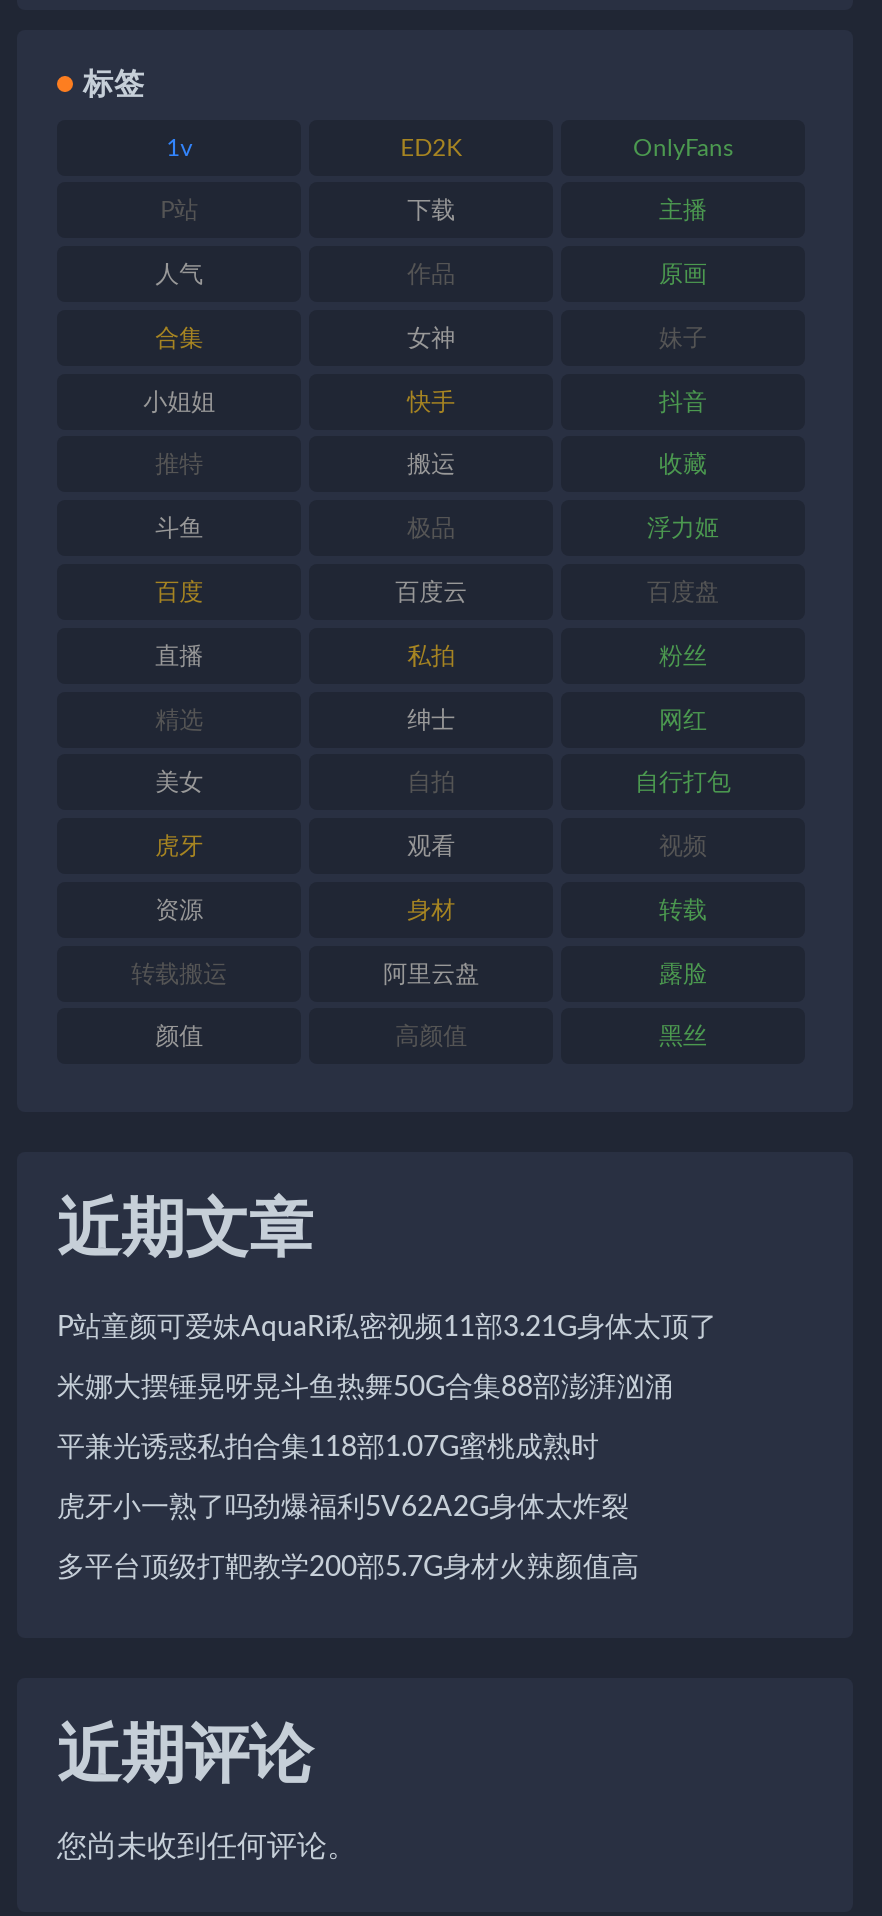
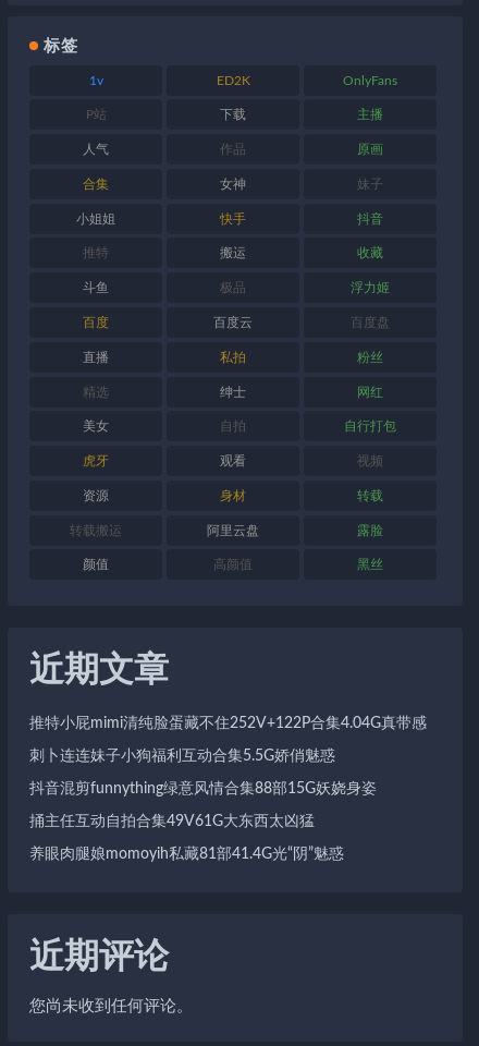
[57,1314,717,1342] P站童颜可爱妹AquaRi私密视频11部3.21G身体太顶了 -> [29,716,427,731] 推特小屁mimi清纯脸蛋藏不住252V+122P合集4.04G真带感
[57,1374,673,1402] 米娜大摆锤晃呀晃斗鱼热舞50G合集88部澎湃汹涌 -> [29,749,335,764] 刺卜连连妹子小狗福利互动合集5.5G娇俏魅惑
[57,1434,599,1462] 平兼光诱惑私拍合集118部1.07G蜜桃成熟时 -> [29,781,377,797] 抖音混剪funnything绿意风情合集88部15G妖娆身姿
[57,1494,629,1522] 虎牙小一熟了吗劲爆福利5V62A2G身体太炸裂 -> [29,814,315,829] 捅主任互动自拍合集49V61G大东西太凶猛
[57,1554,639,1582] 多平台顶级打靶教学200部5.7G身材火辣颜值高 -> [29,847,344,862] 养眼肉腿娘momoyih私藏81部41.4G光“阴”魅惑

